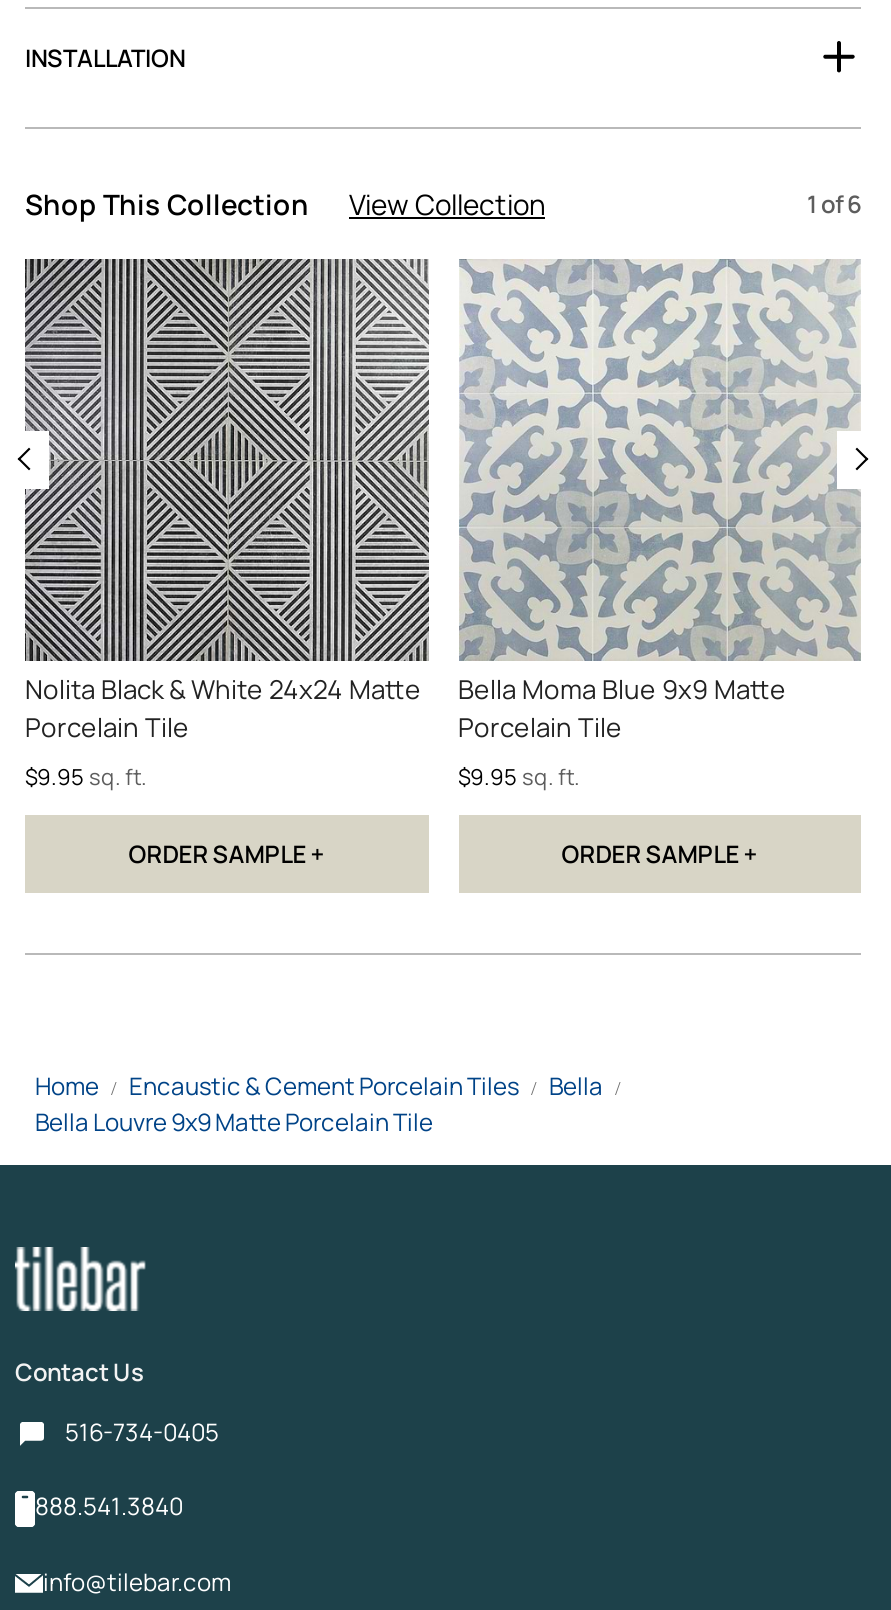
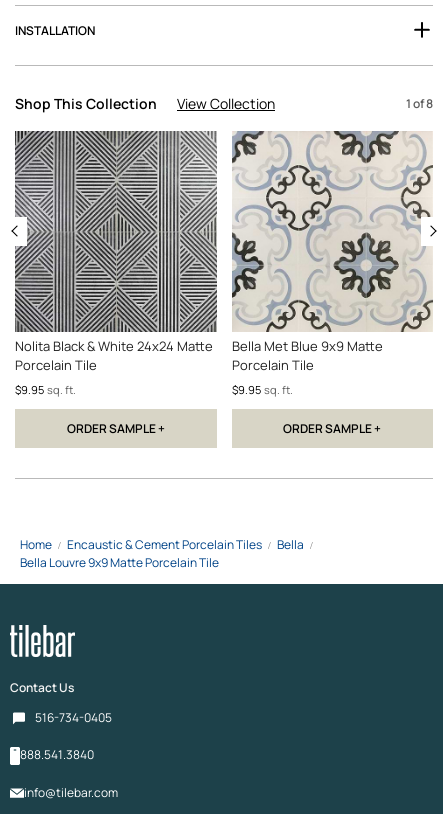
[807,186,861,220] 1 of6 -> [406,94,433,111] 1 of8
[458,259,861,707] [image] | Bella Moma Blue 9x9 Matte -> [231,130,434,355] [image] | Bella Met Blue 9x9 Matte

